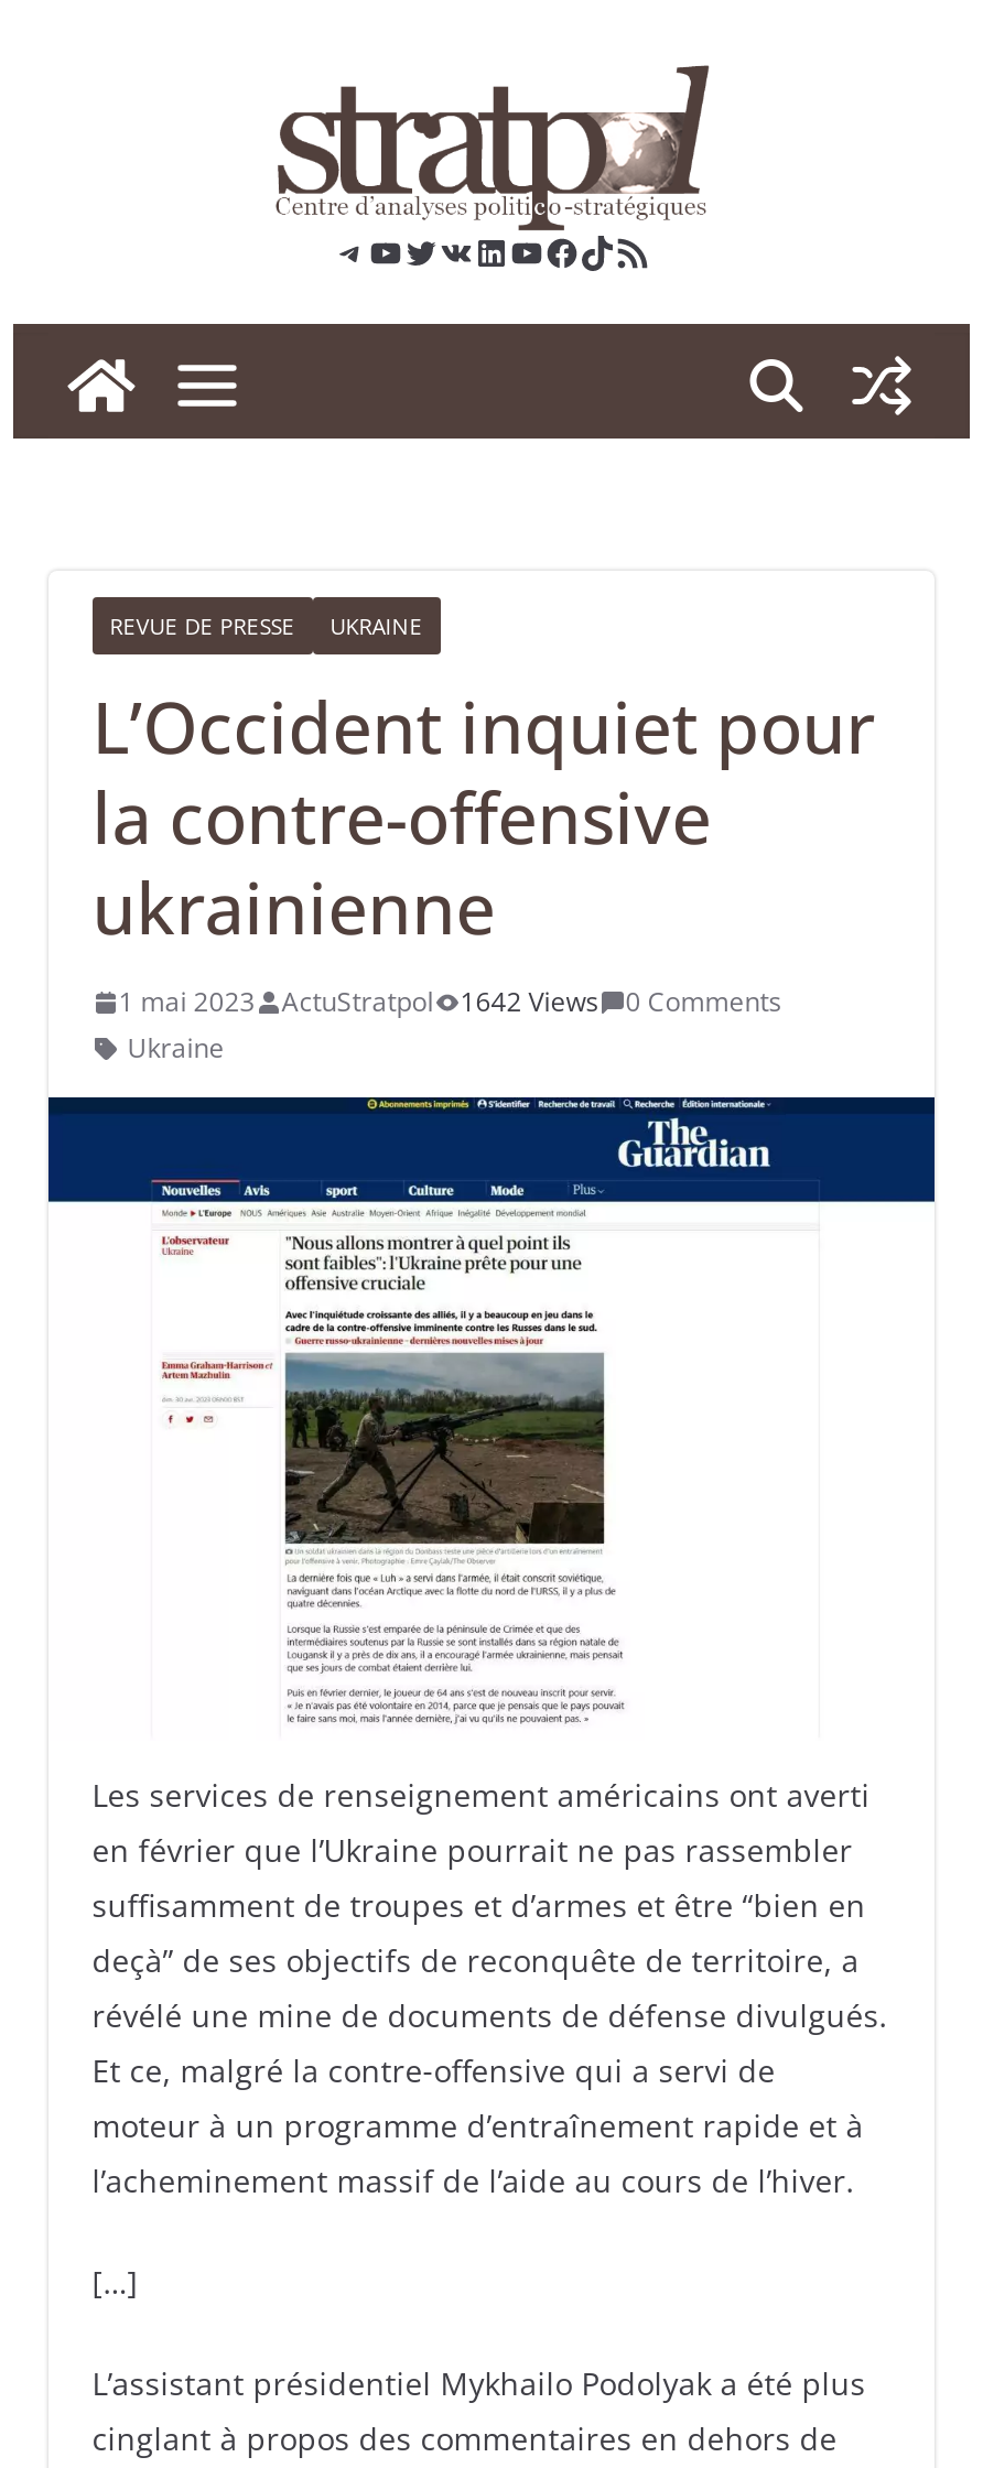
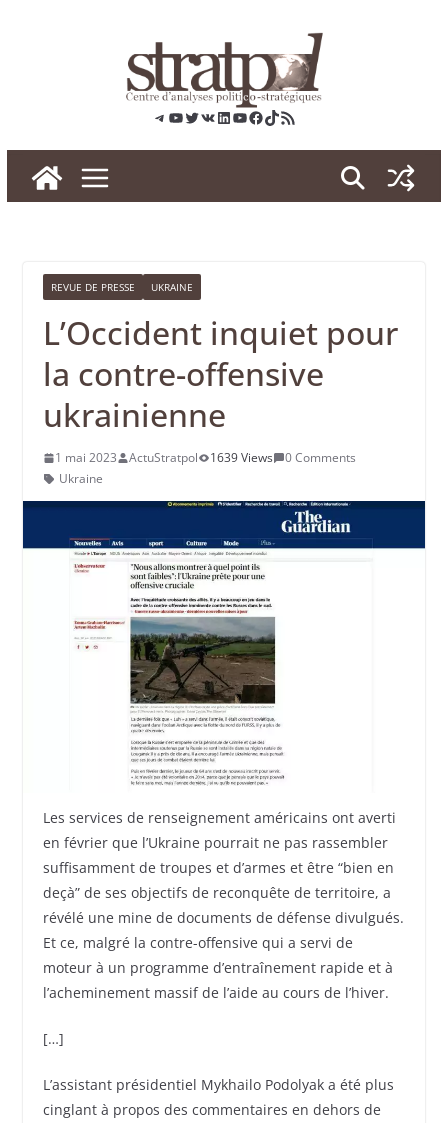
[118,983,782,1020] 1 mai 2023 ActuStratpol 1642 Views 0 Comments -> [55,449,356,466] 1 mai 2023 ActuStratpol 1639 Views 0 Comments

